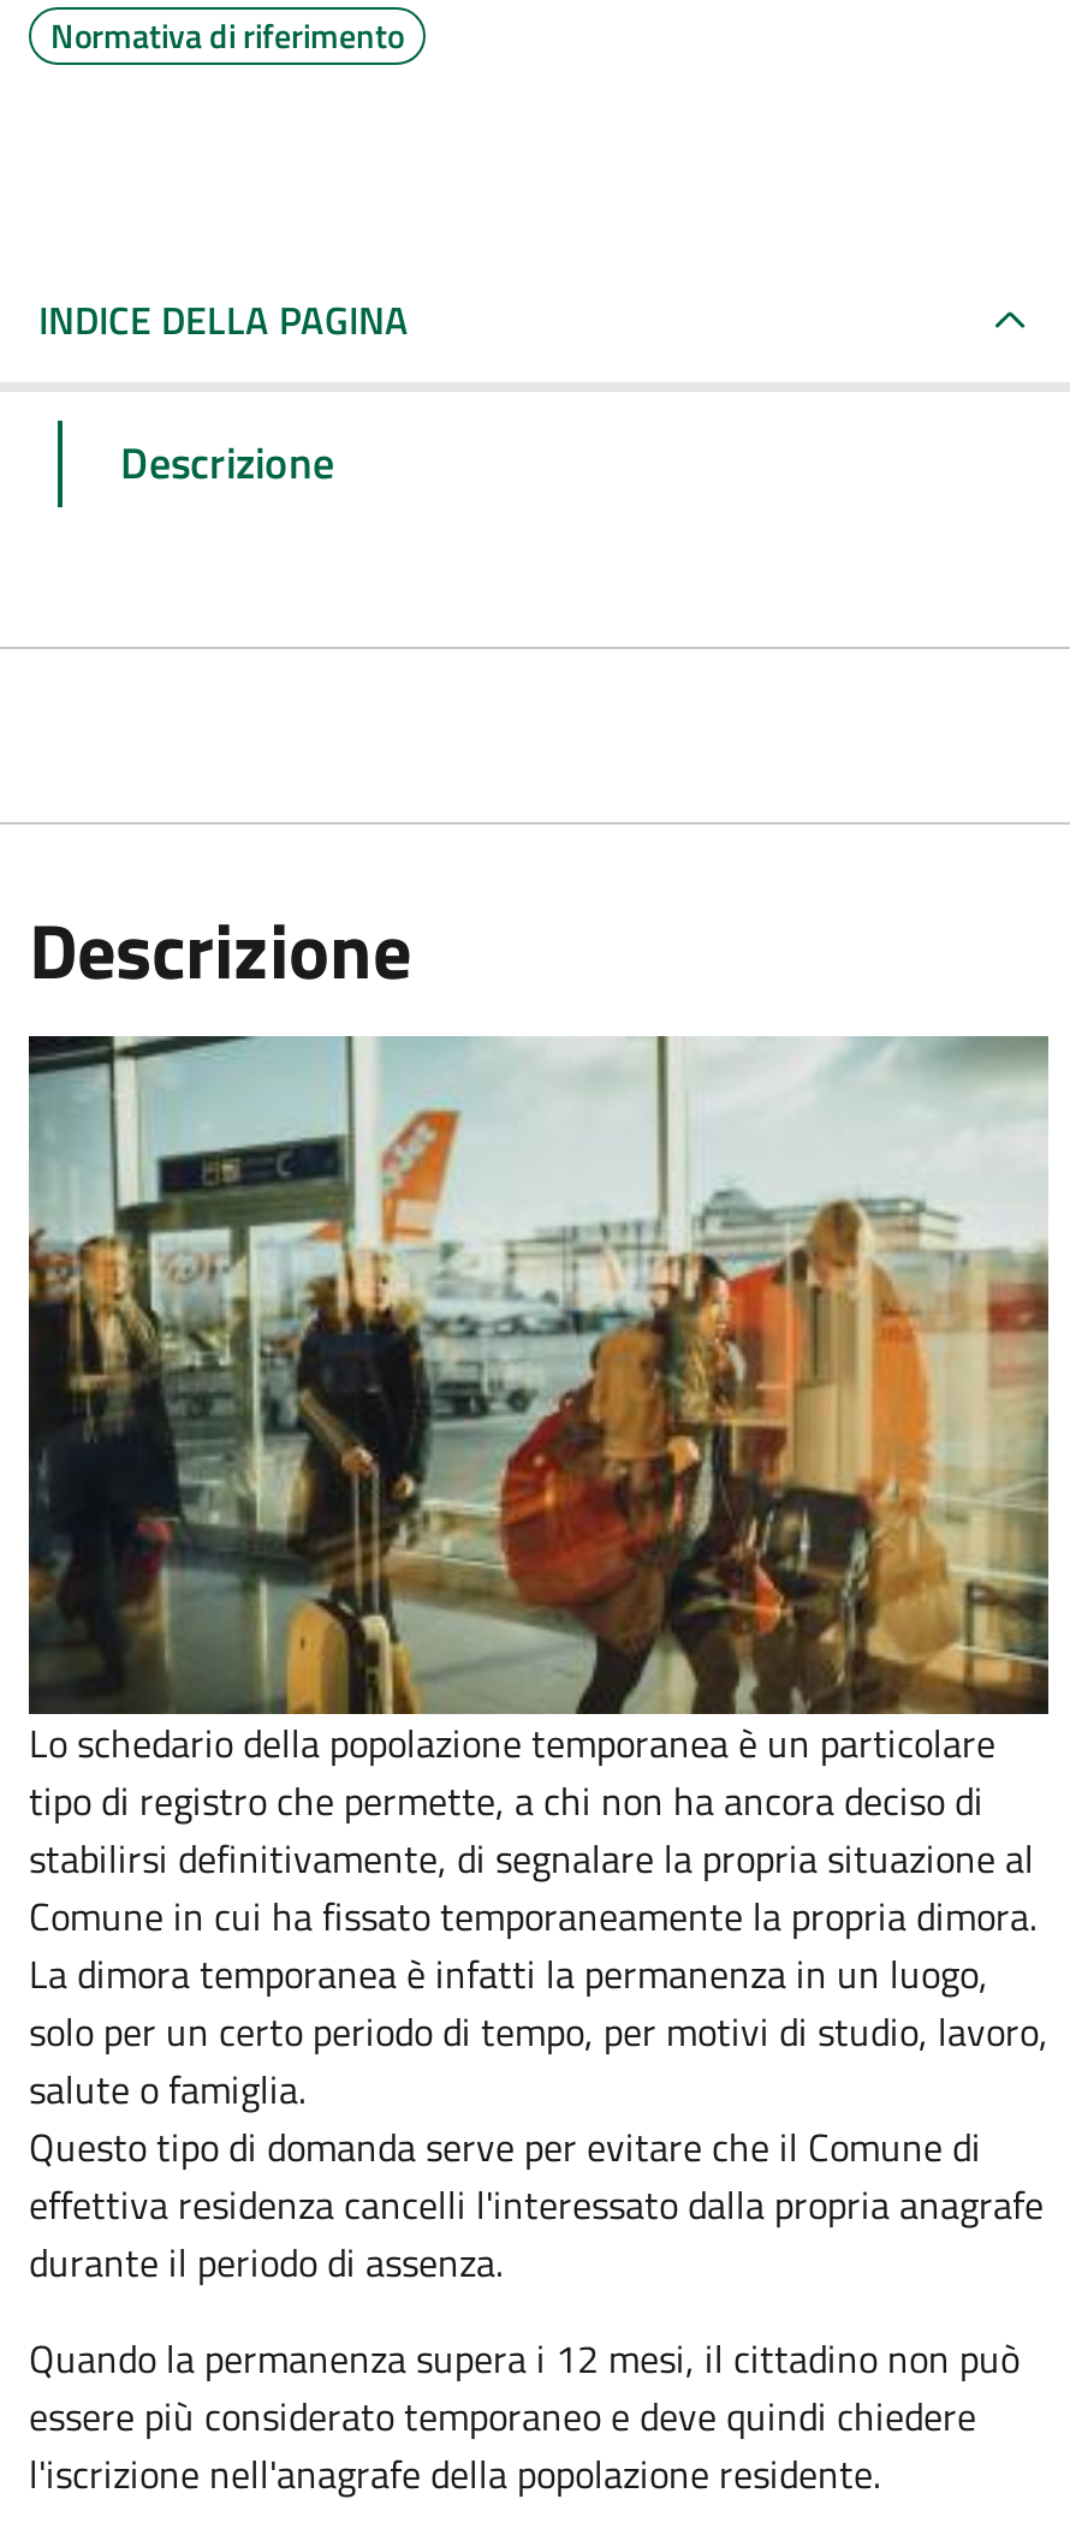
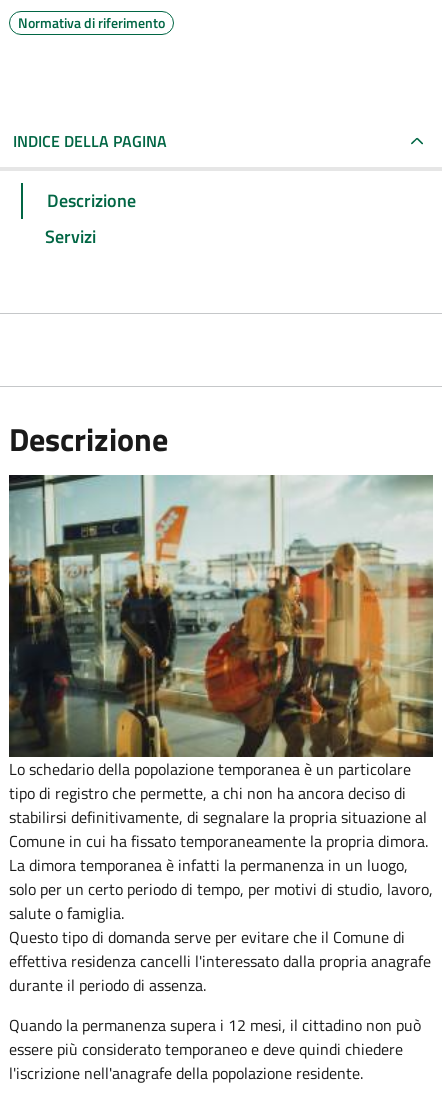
none -> [45,223,96,250] Servizi

